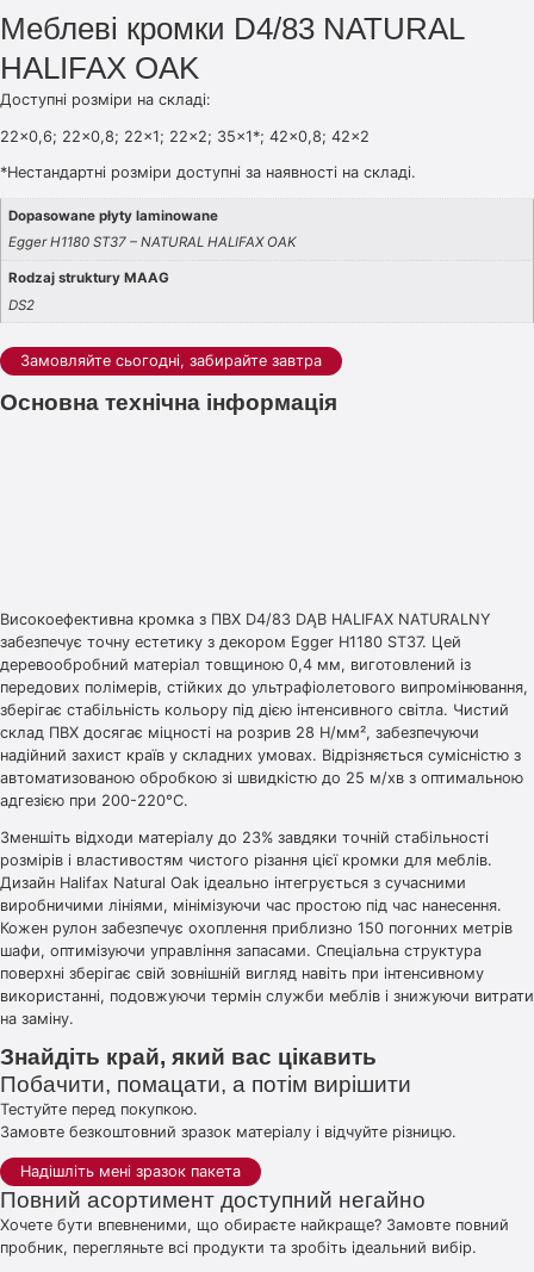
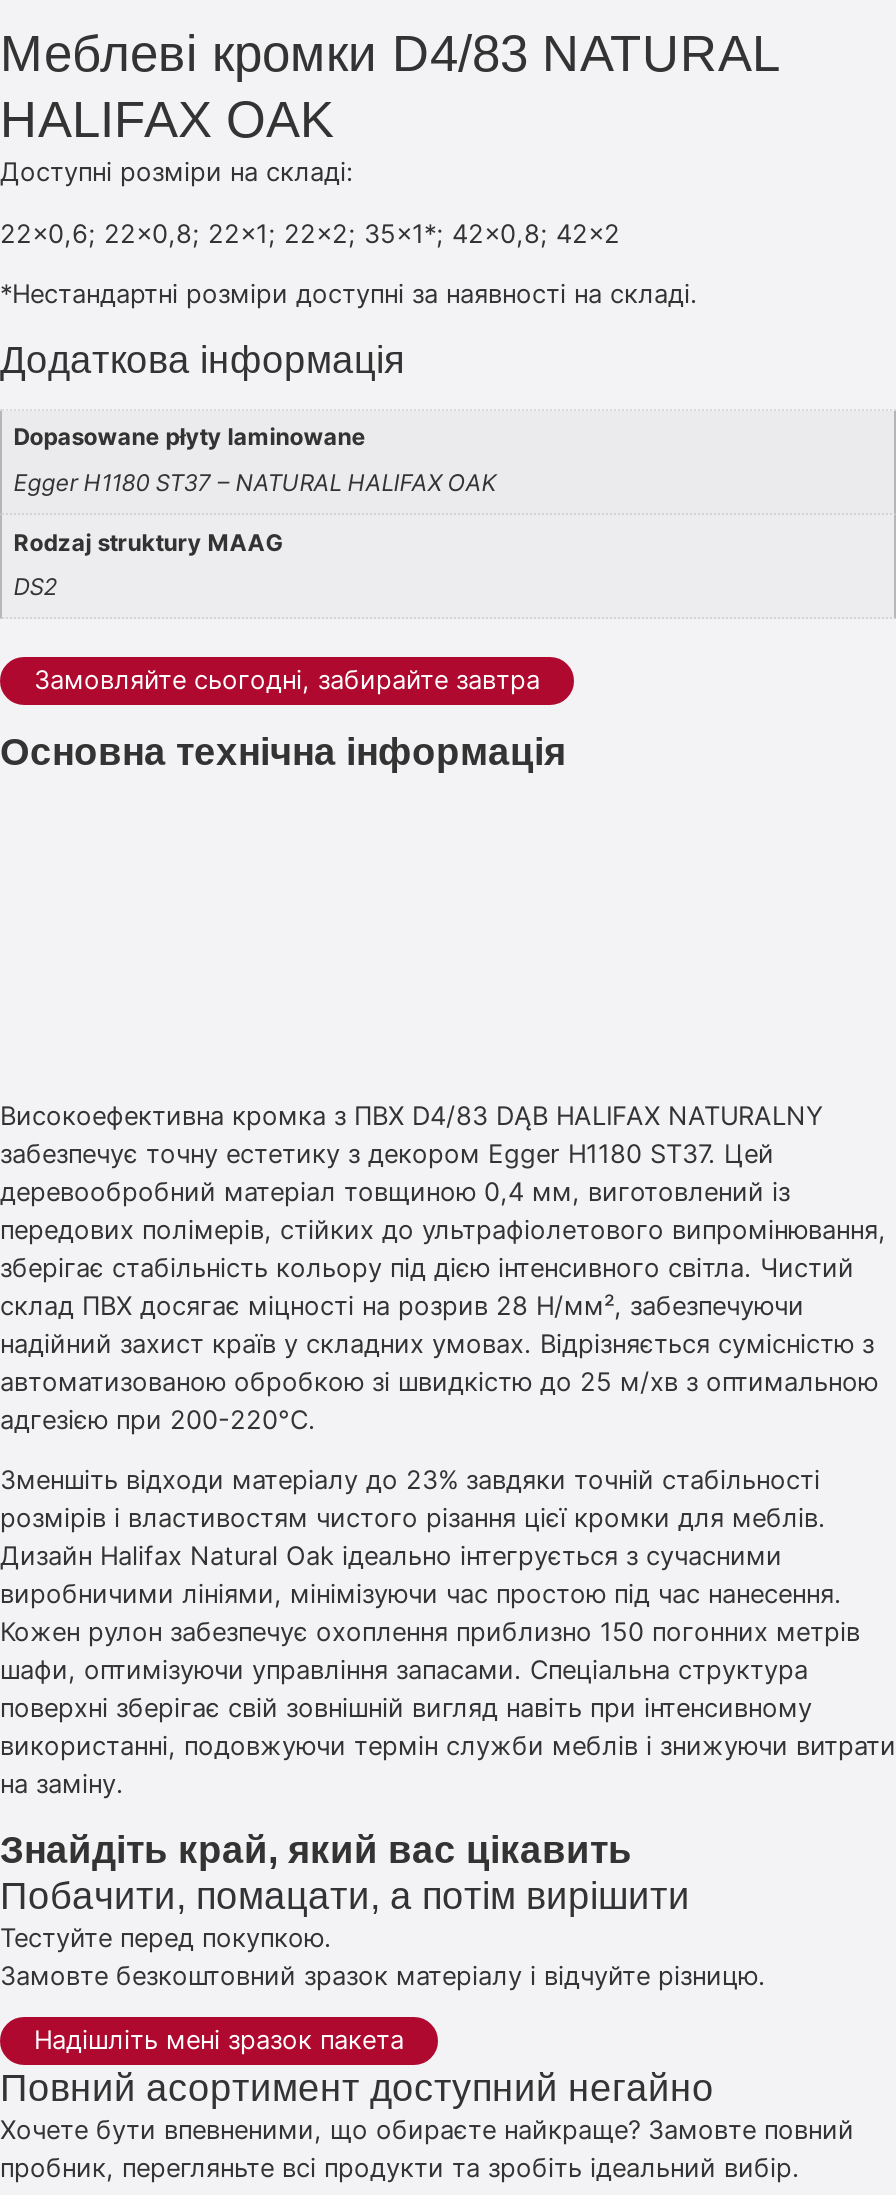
none -> [0,339,404,381] Додаткова інформація

